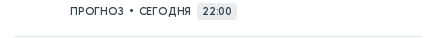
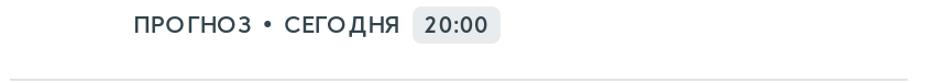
[70,3,232,20] ПРОГНОЗ • СЕГОДНЯ 22:00 -> [133,6,489,43] ПРОГНОЗ • СЕГОДНЯ 20:00

